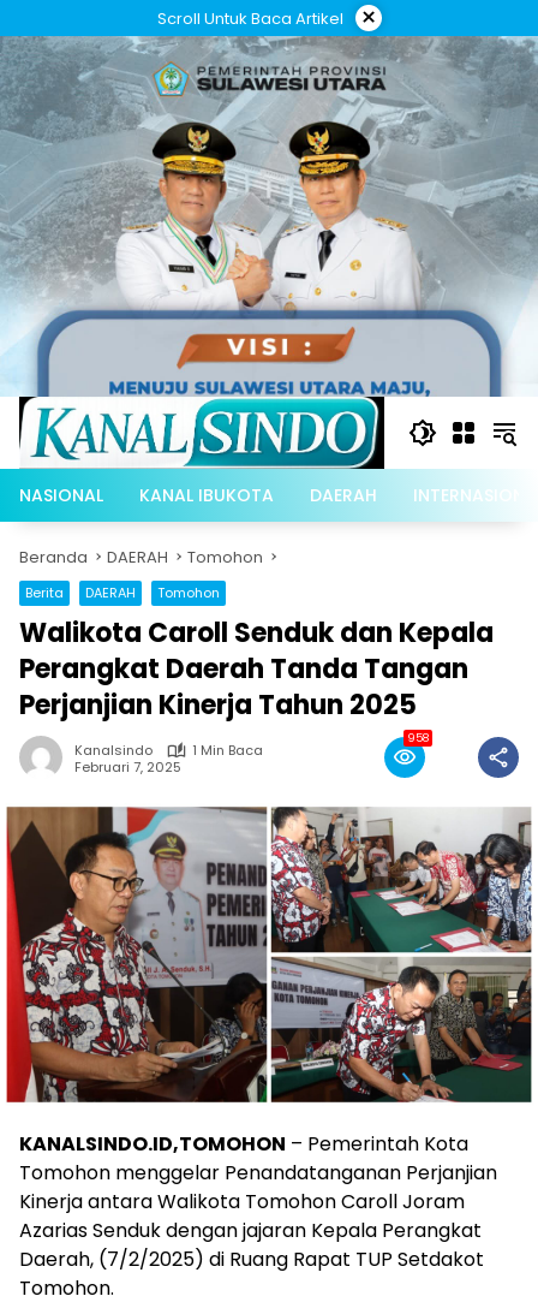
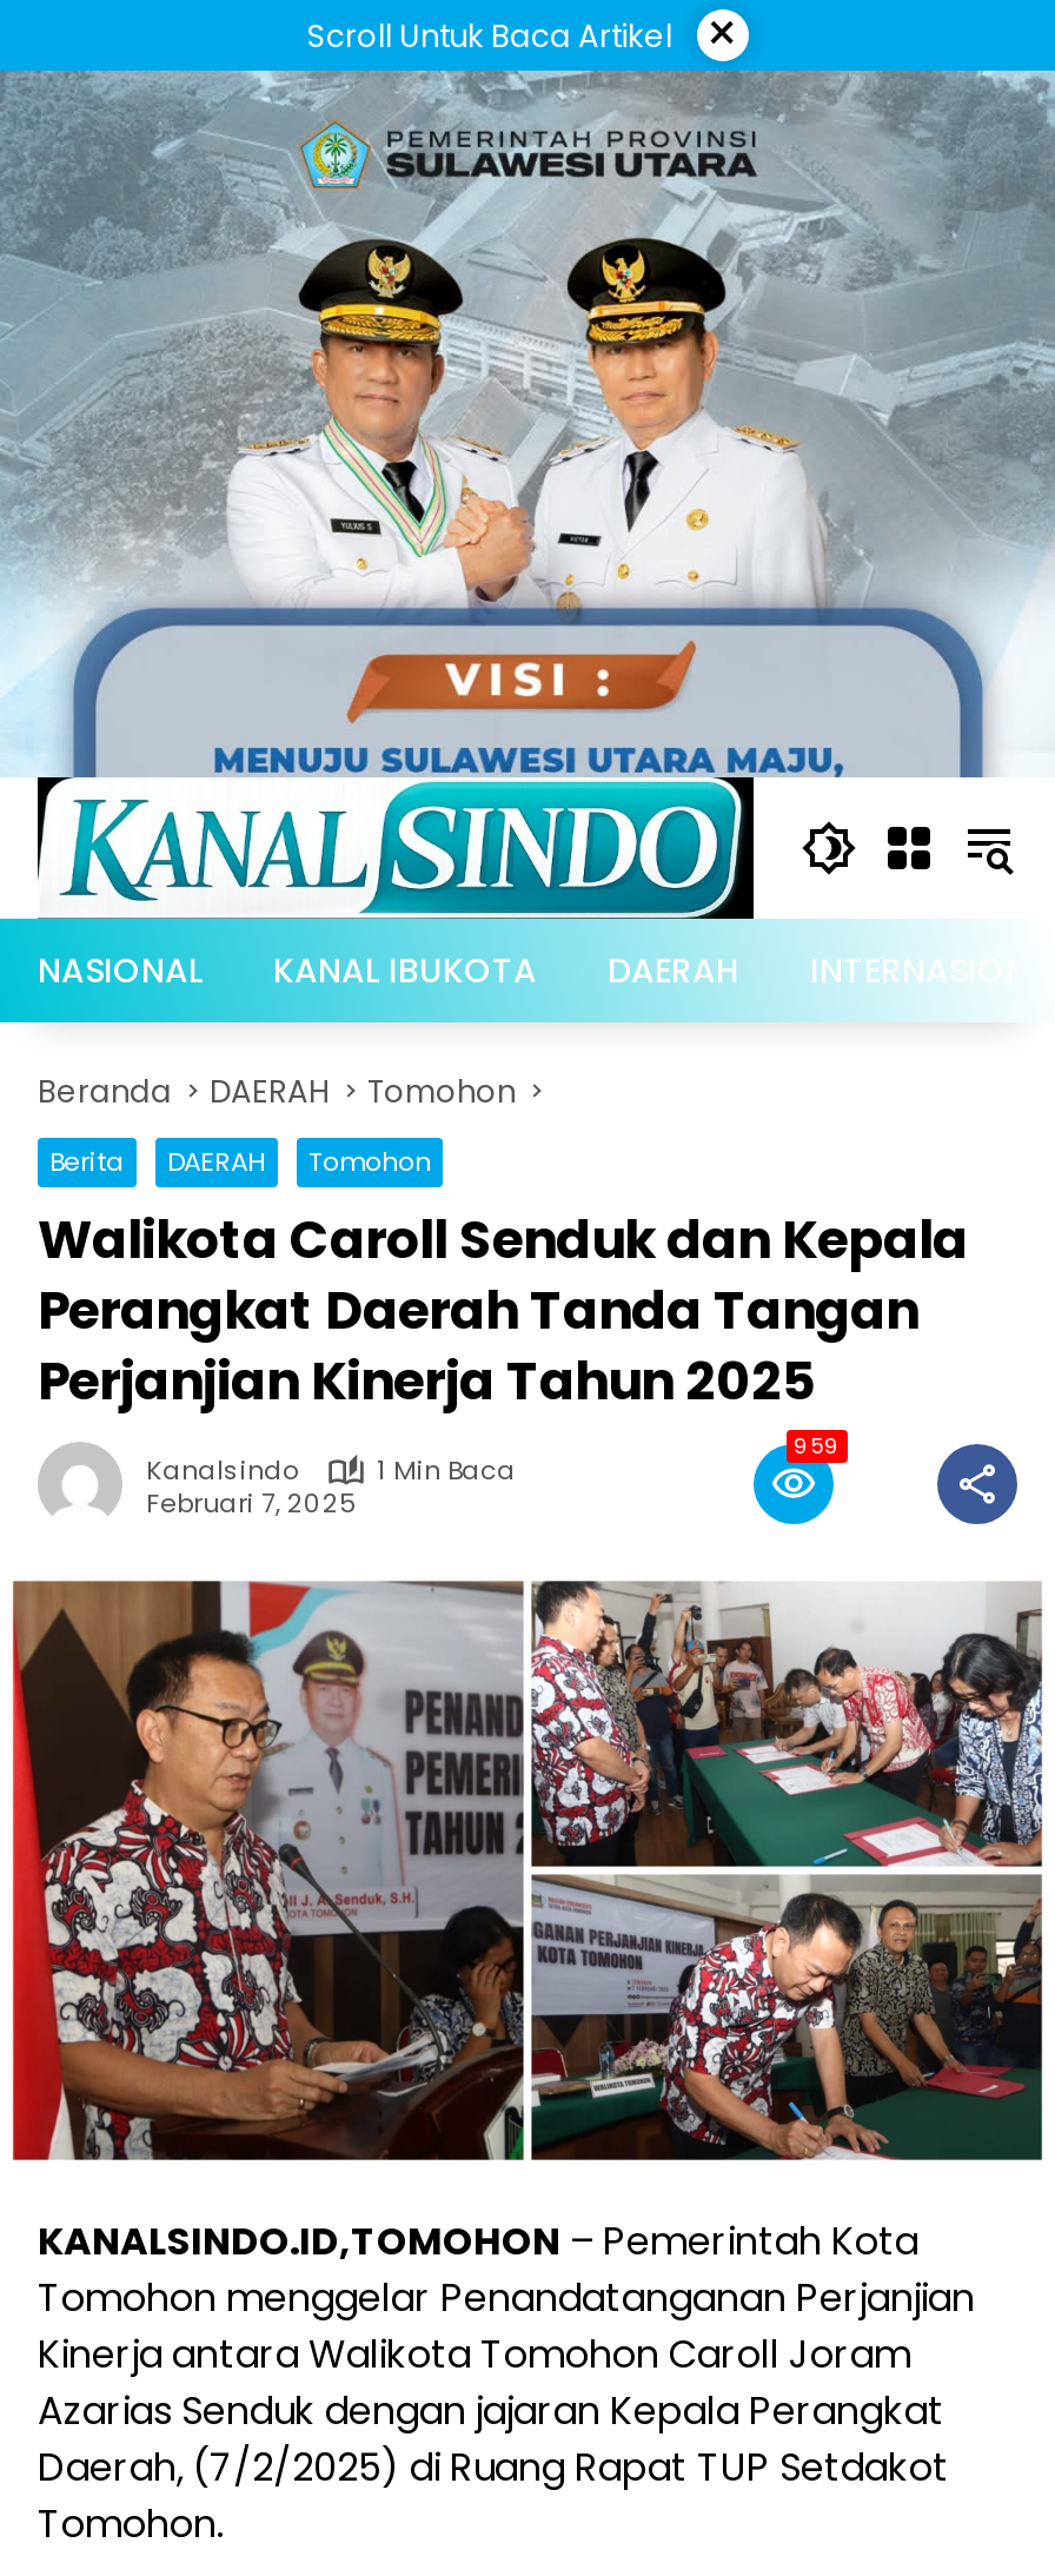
[407,731,429,745] 958 -> [794,1432,841,1461] 959

